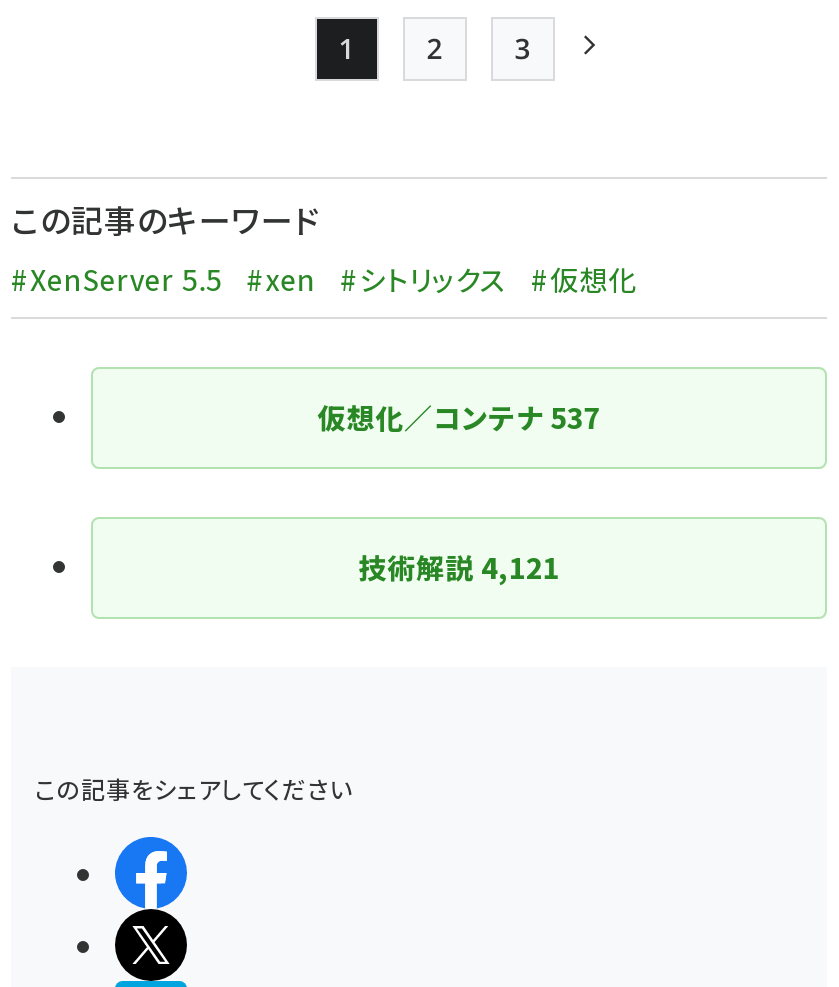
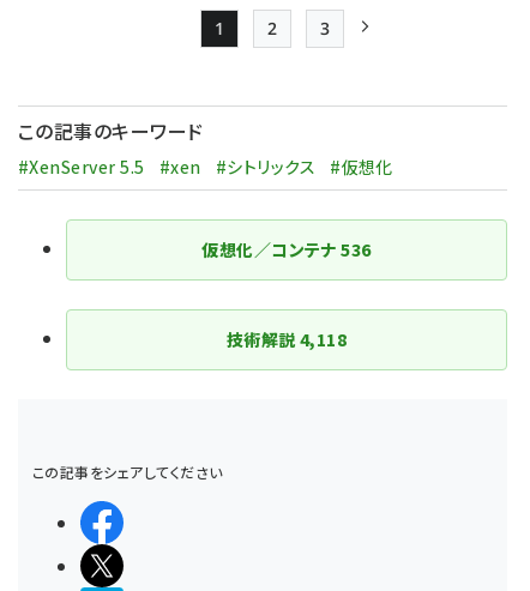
[317,397,601,437] 仮想化／コンテナ537 -> [202,237,372,261] 仮想化／コンテナ536
[358,547,560,587] 技術解説4,121 -> [226,327,347,351] 技術解説4,118

